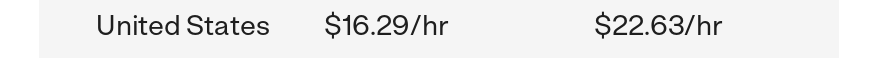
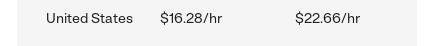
[324,9,722,43] $16.29/hr | $22.63/hr -> [159,10,359,27] $16.28/hr | $22.66/hr

